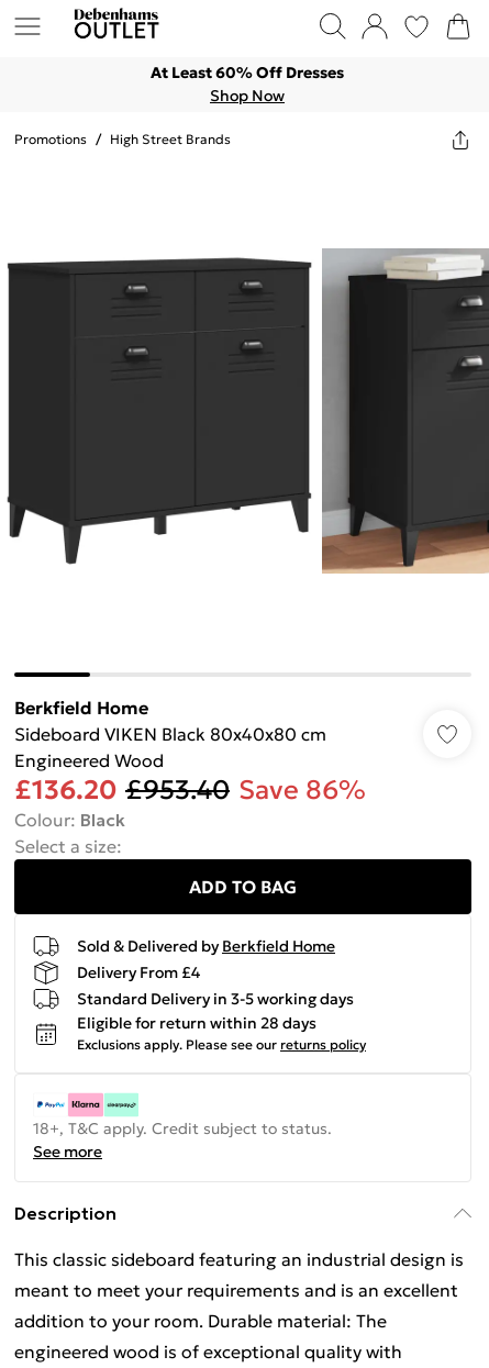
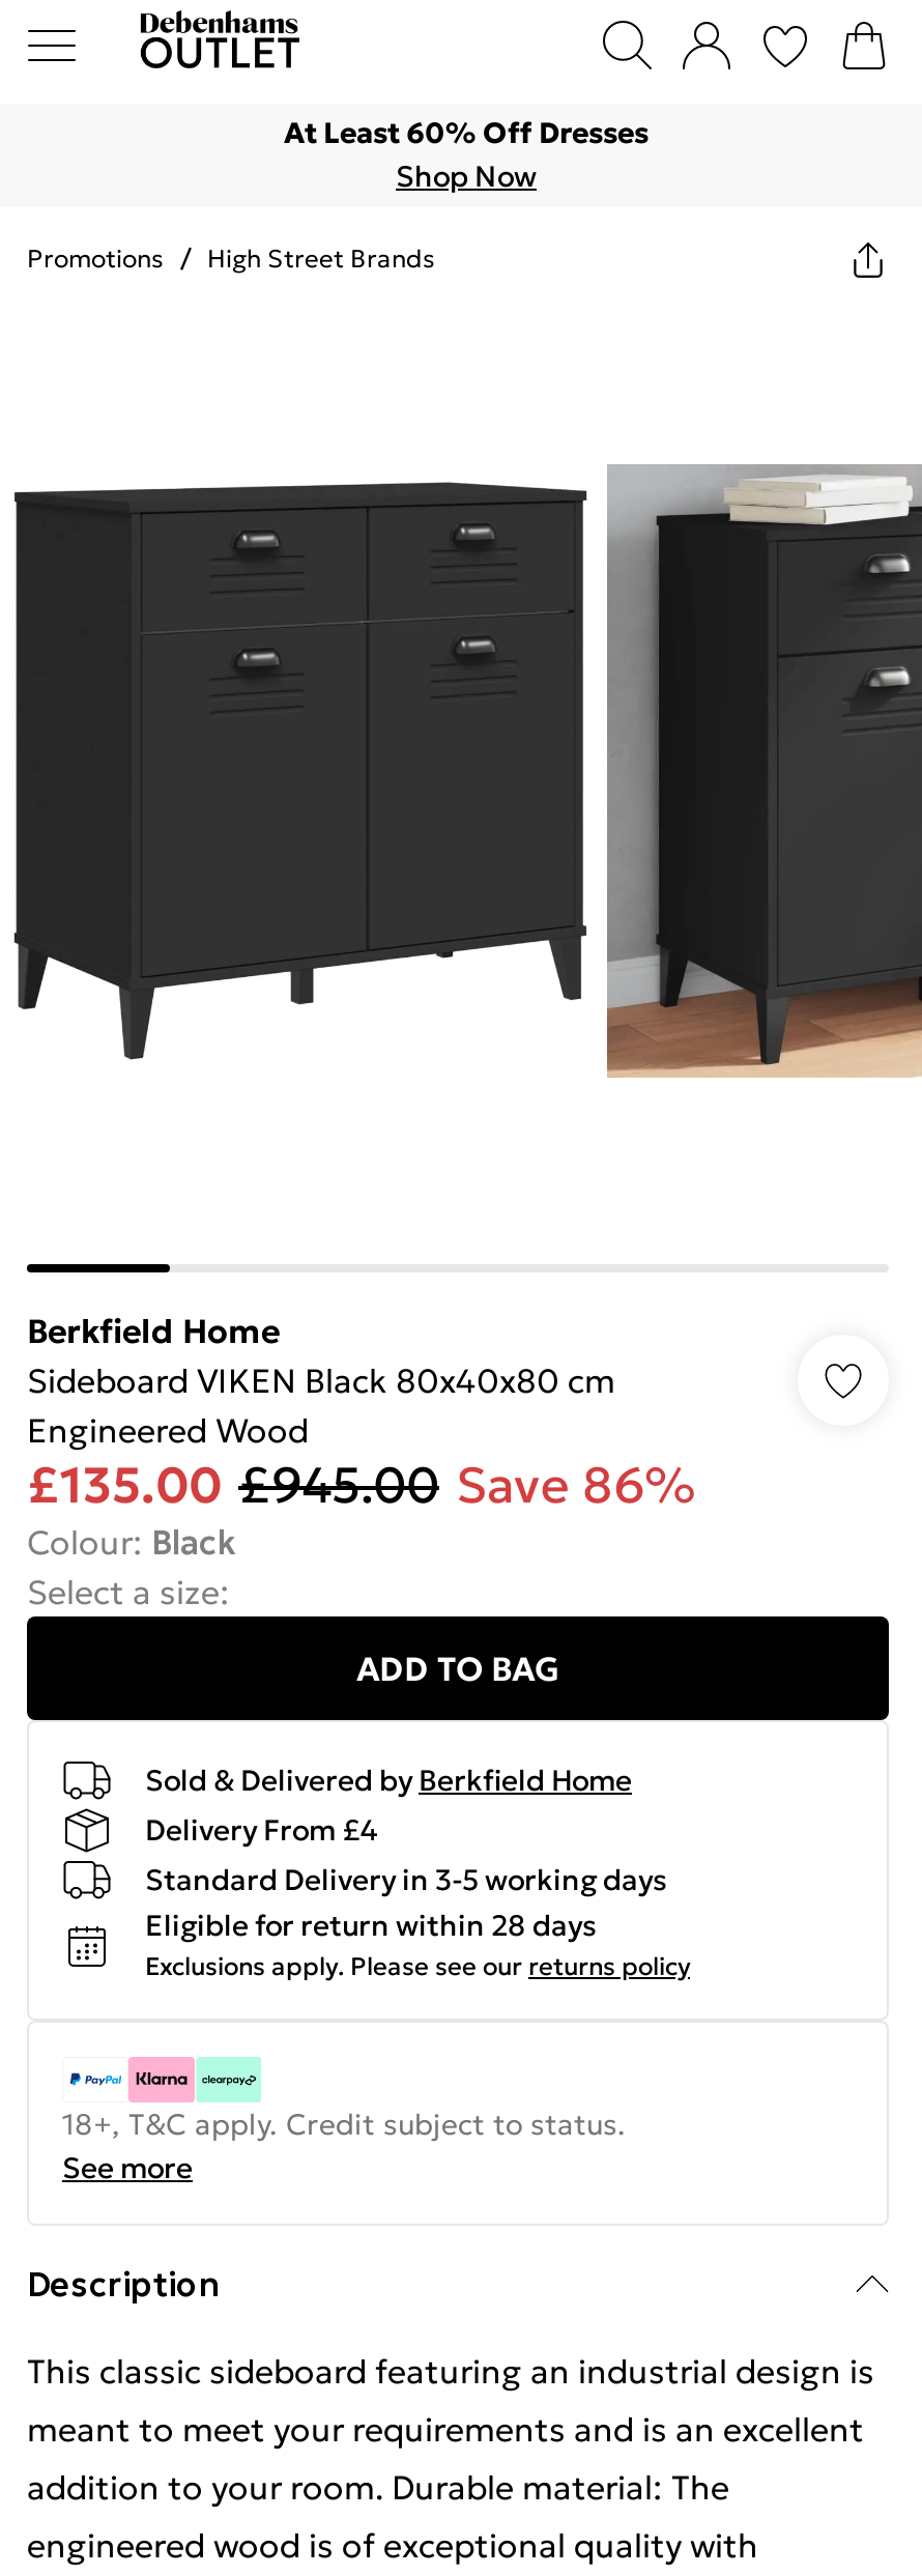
[14,774,366,807] £136.20 £953.40 Save 86% -> [27,1455,696,1517] £135.00 £945.00 Save 86%

